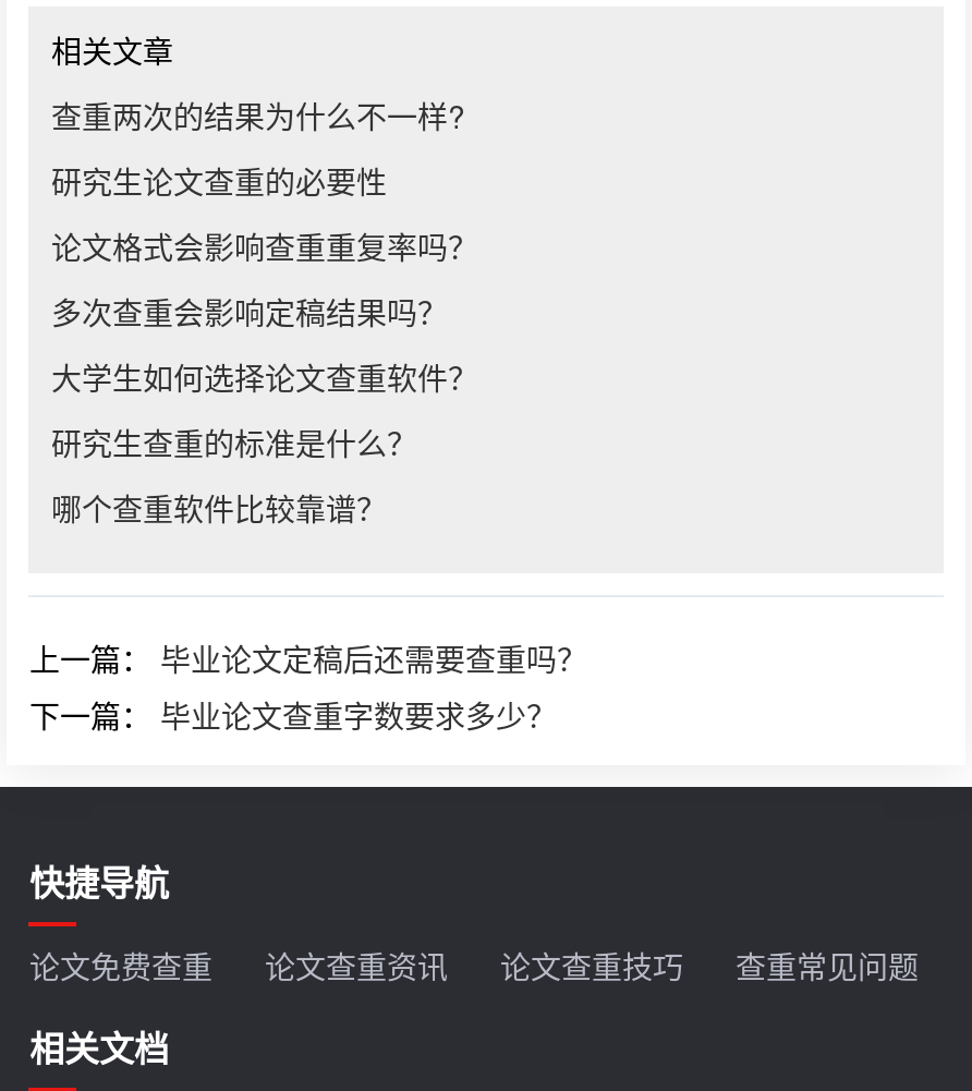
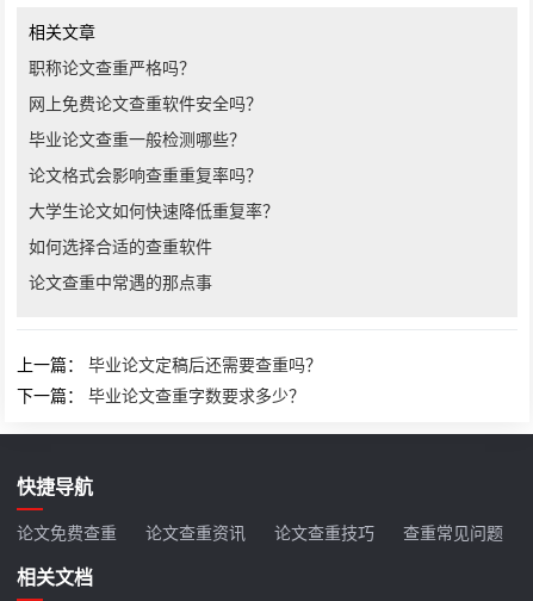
[51,94,465,203] 查重两次的结果为什么不一样? | 研究生论文查重的必要性 -> [29,55,263,150] 职称论文查重严格吗？ | 网上免费论文查重软件安全吗？ | 毕业论文查重一般检测哪些？
moved [51,225,478,268] -> [29,162,263,186]: 论文格式会影响查重重复率吗？
[51,290,478,530] 多次查重会影响定稿结果吗？ | 大学生如何选择论文查重软件？ | 研究生查重的标准是什么？ | 哪个查重软件比较靠谱？ -> [29,198,280,293] 大学生论文如何快速降低重复率？ | 如何选择合适的查重软件 | 论文查重中常遇的那点事

